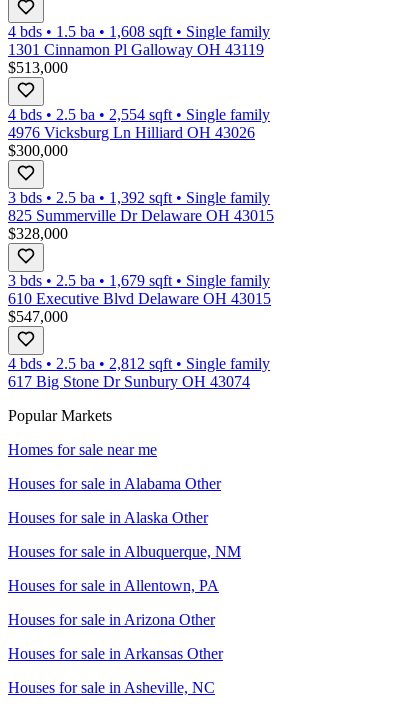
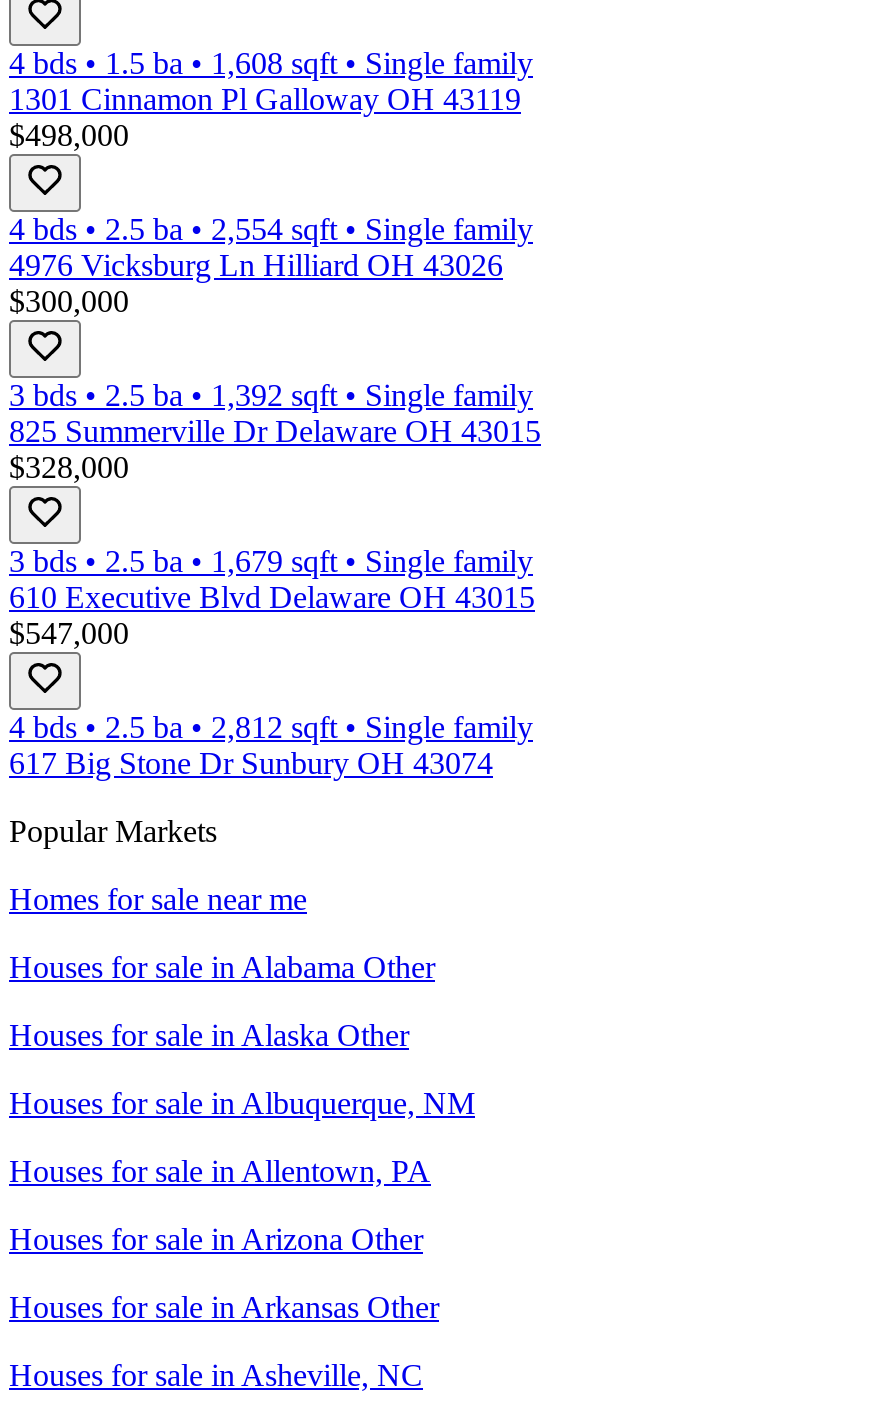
[8,59,68,76] $513,000 -> [9,118,129,152] $498,000

